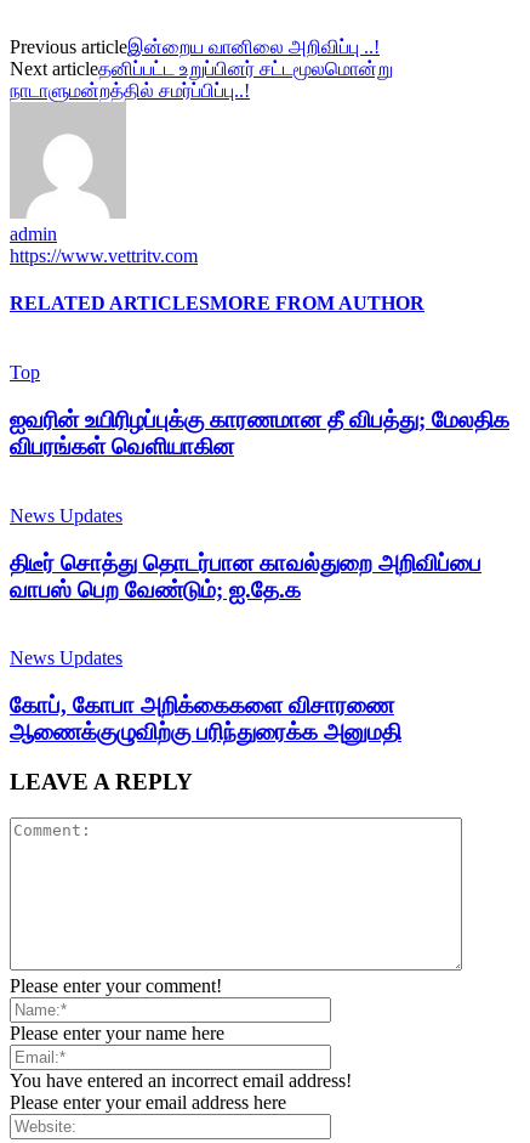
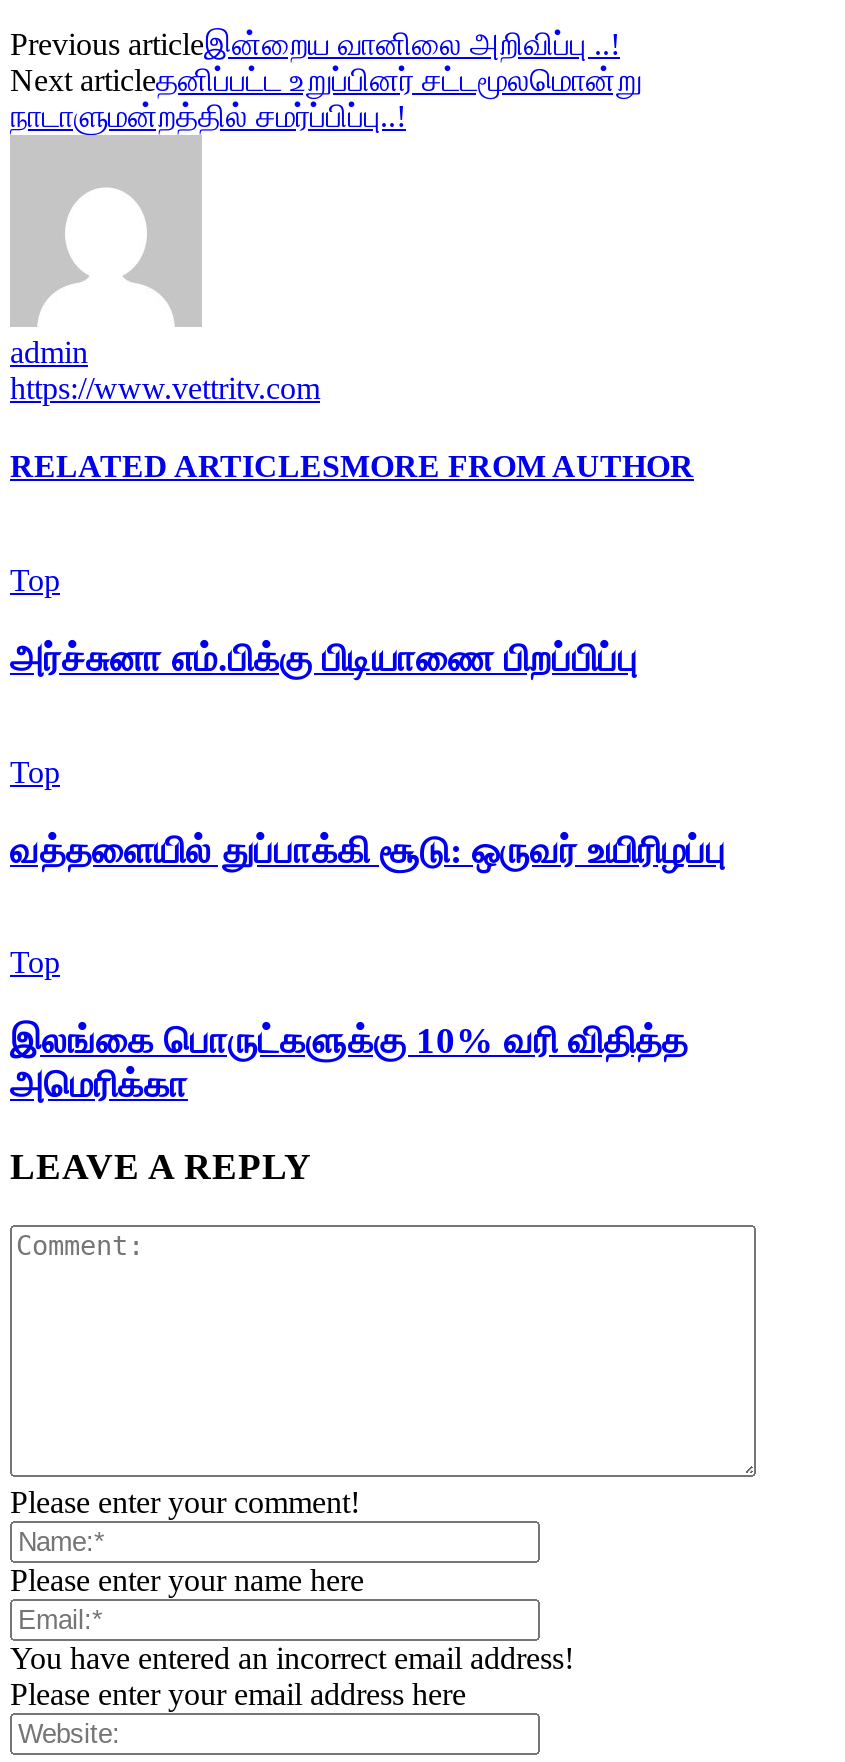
[10,407,509,459] ஐவரின் உயிரிழப்புக்கு காரணமான தீ விபத்து; மேலதிக | விபரங்கள் வெளியாகின -> [10,637,638,679] அர்ச்சுனா எம்.பிக்கு பிடியாணை பிறப்பிப்பு
[10,505,122,526] News Updates -> [10,755,60,789] Top
[10,550,481,602] திடீர் சொத்து தொடர்பான காவல்துறை அறிவிப்பை | வாபஸ் பெற வேண்டும்; ஐ.தே.க -> [10,828,726,870] வத்தளையில் துப்பாக்கி சூடு: ஒருவர் உயிரிழப்பு
[10,648,122,668] News Updates -> [10,945,60,979] Top
[10,692,401,744] கோப், கோபா அறிக்கைகளை விசாரணை | ஆணைக்குழுவிற்கு பரிந்துரைக்க அனுமதி -> [10,1019,688,1105] இலங்கை பொருட்களுக்கு 10% வரி விதித்த | அமெரிக்கா

